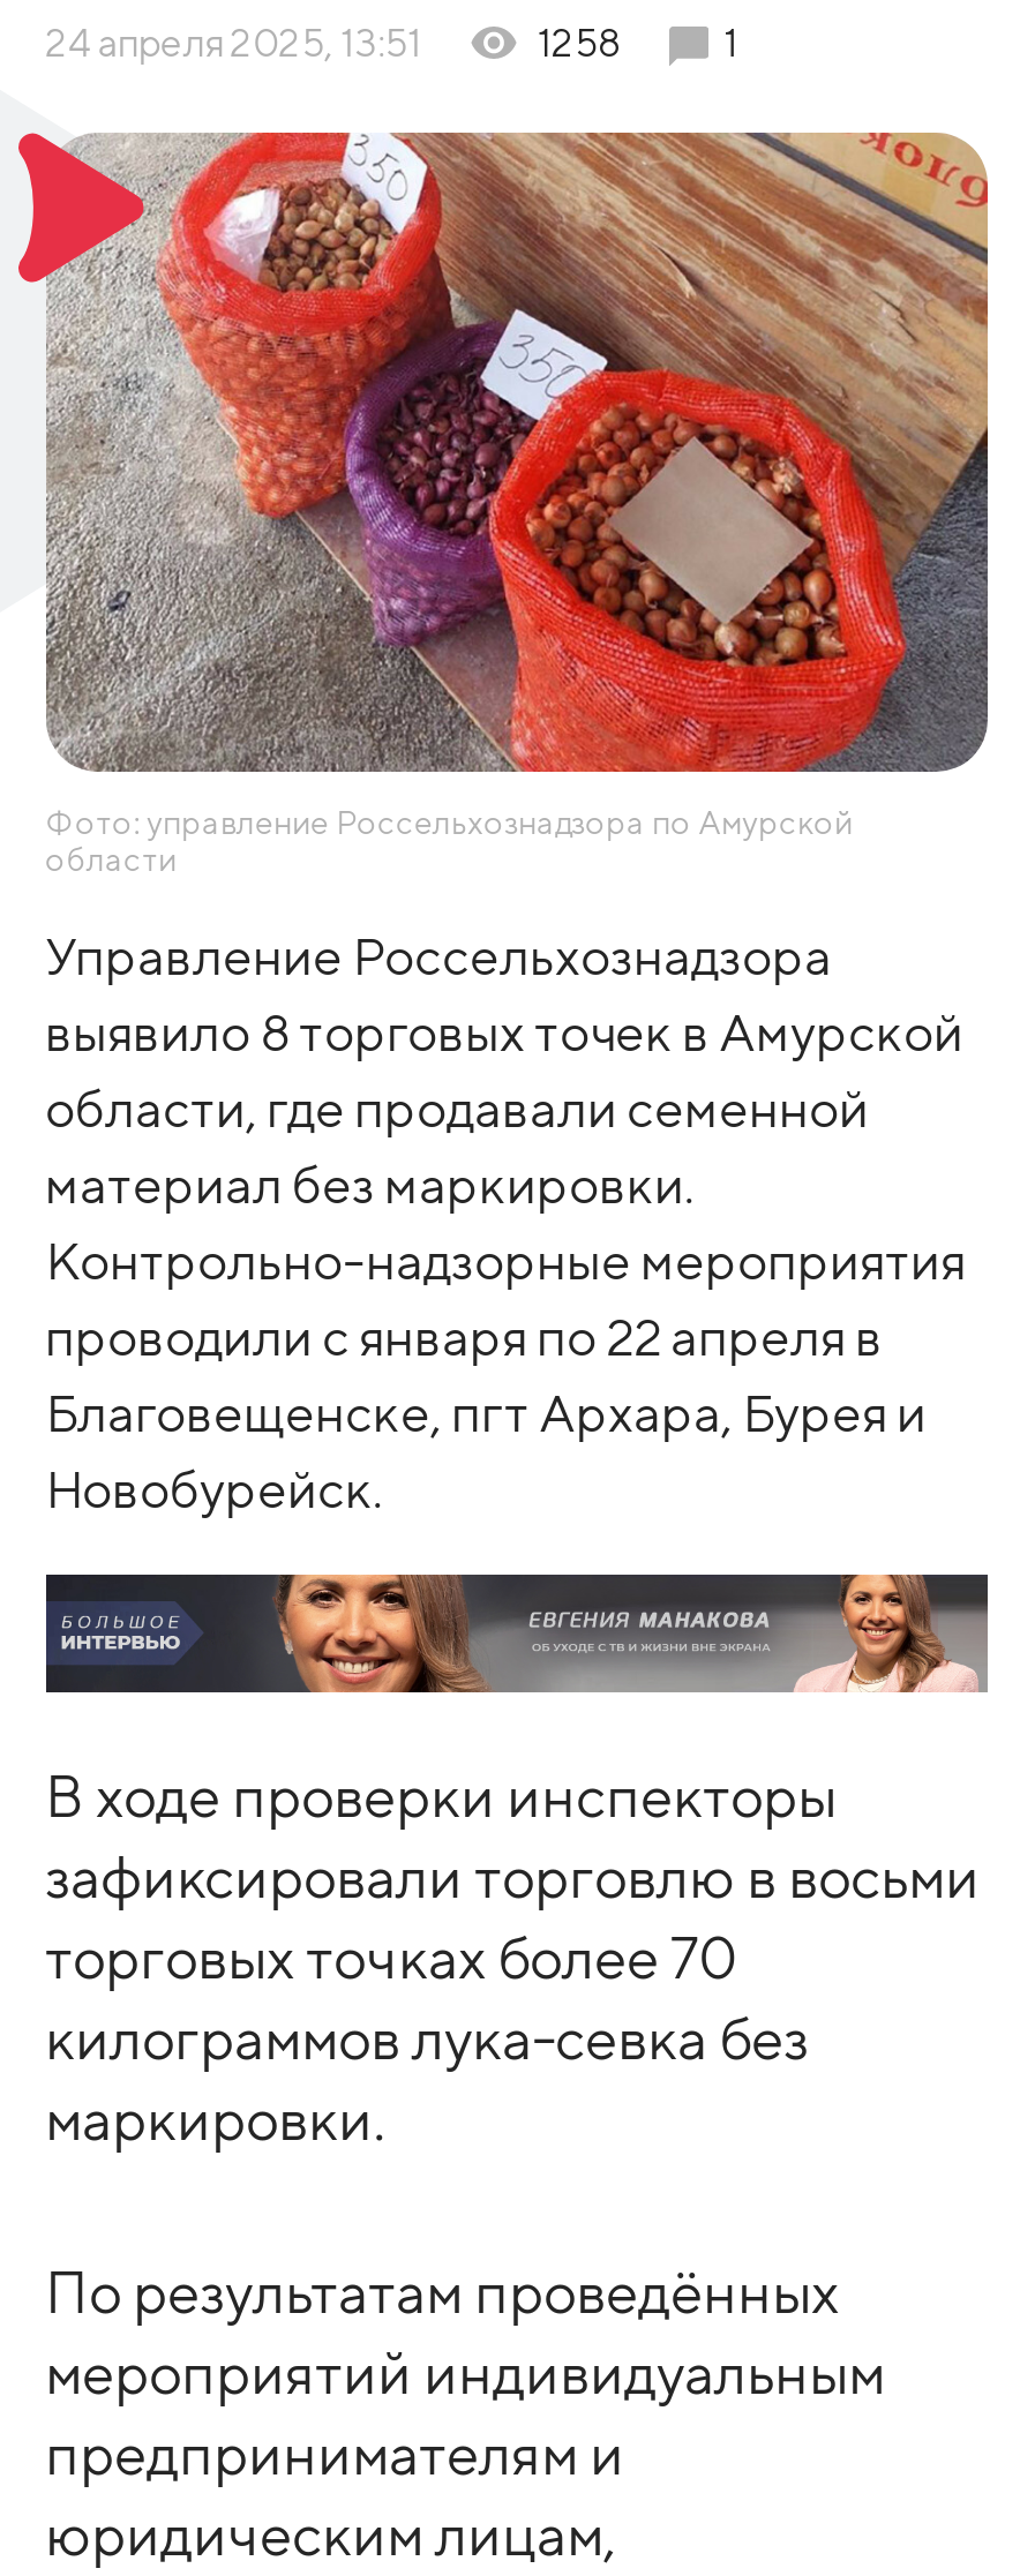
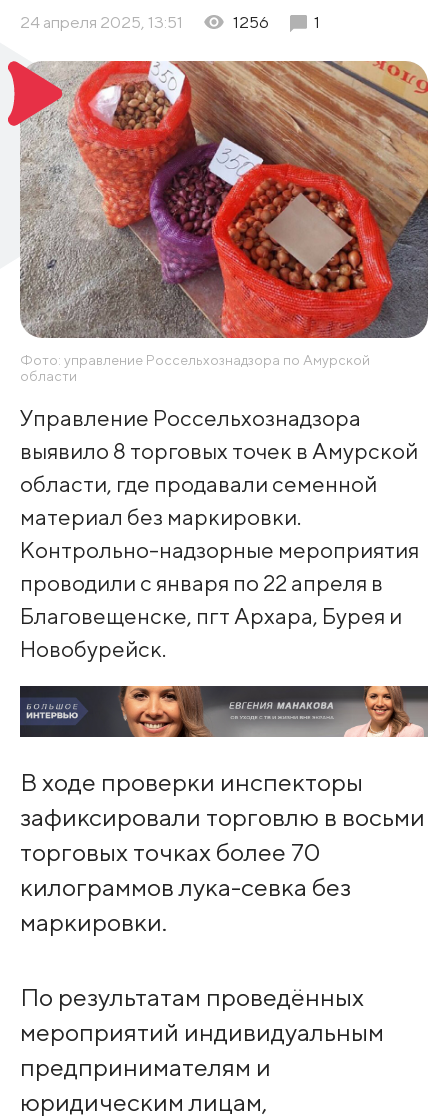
[538,20,621,66] 1258 -> [233,12,269,32] 1256

